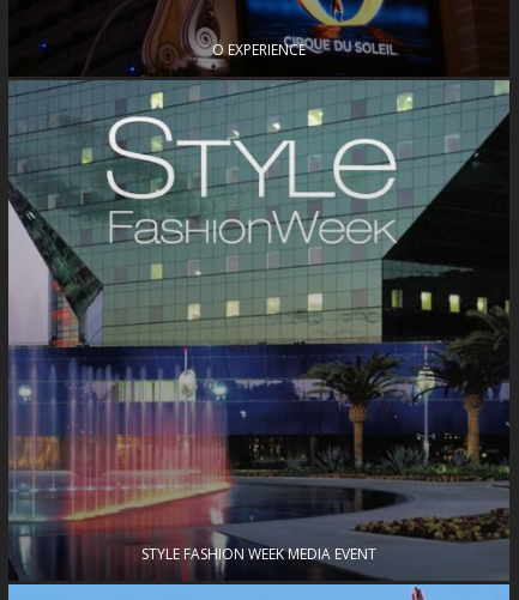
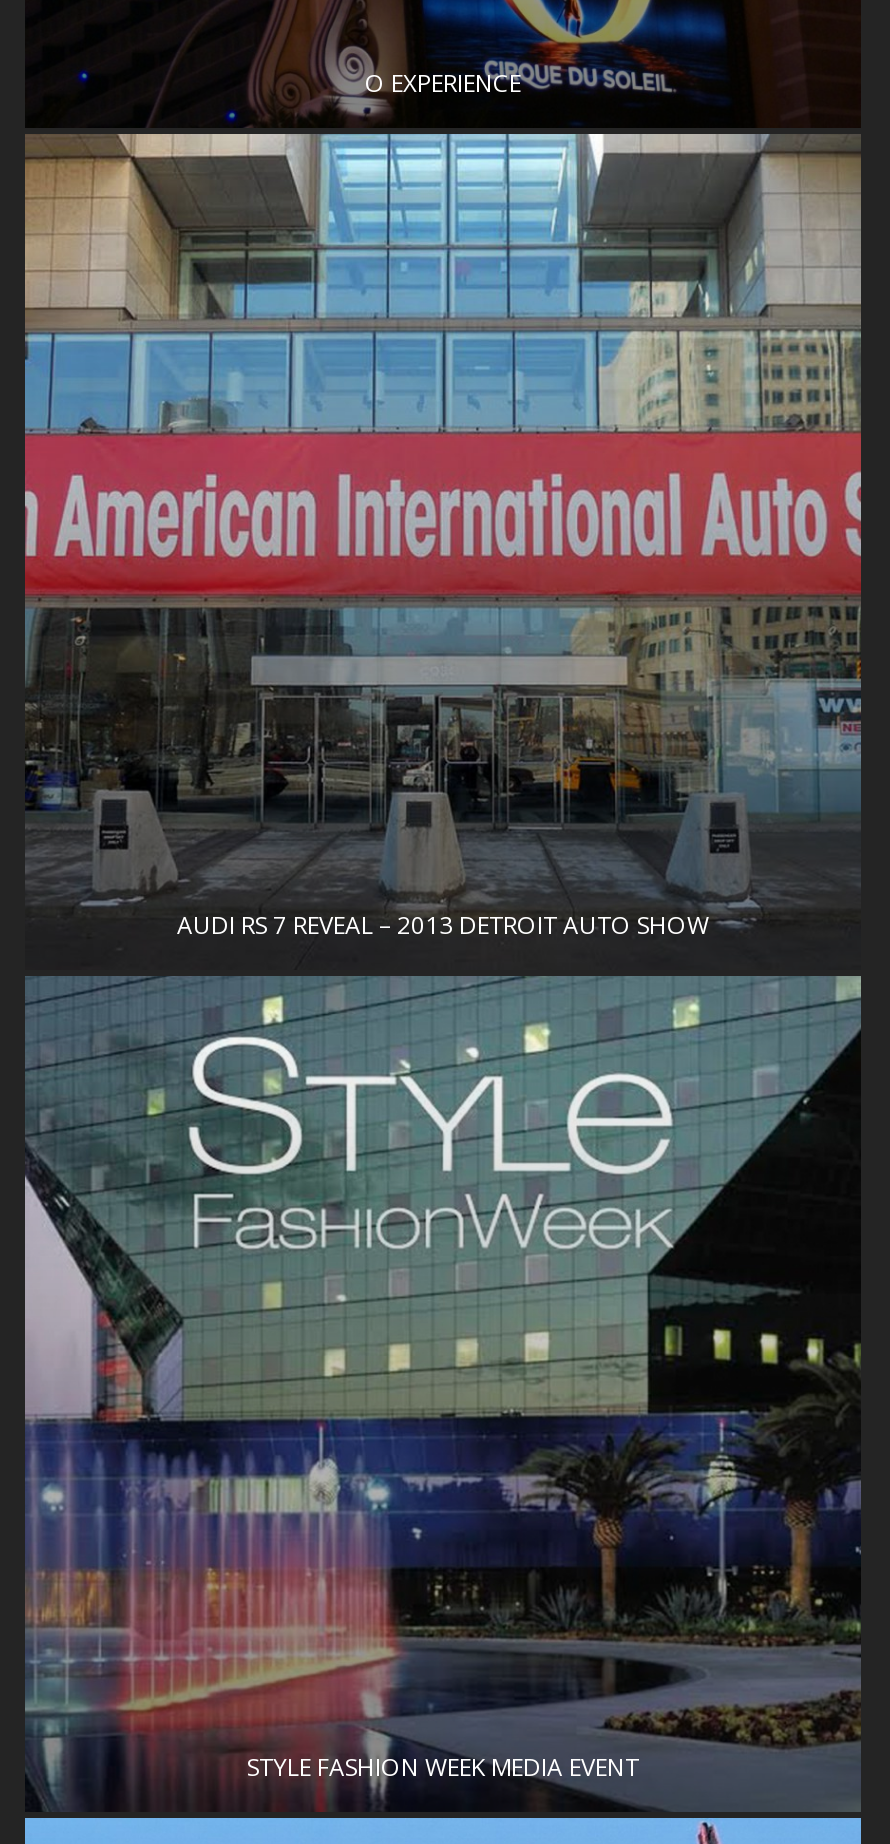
none -> [23,132,863,968] [image] | AUDI RS 7 REVEAL – 2013 DETROIT AUTO SHOW

